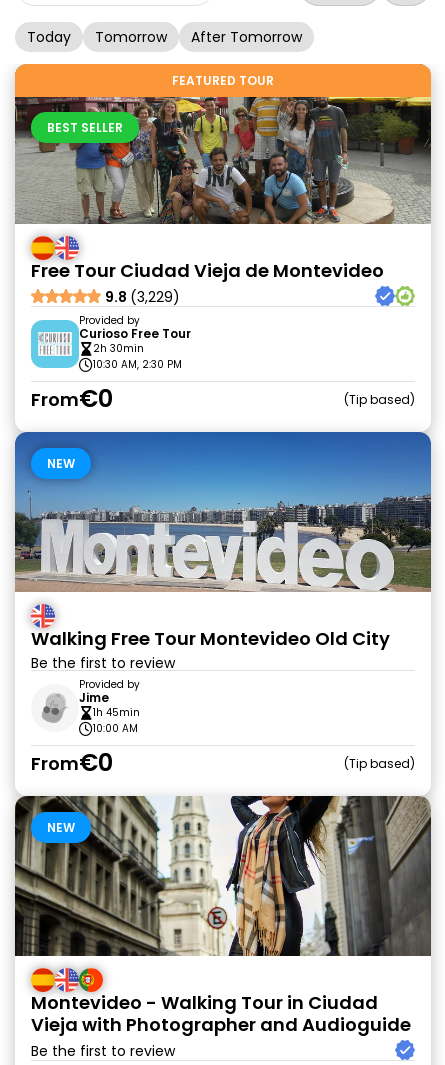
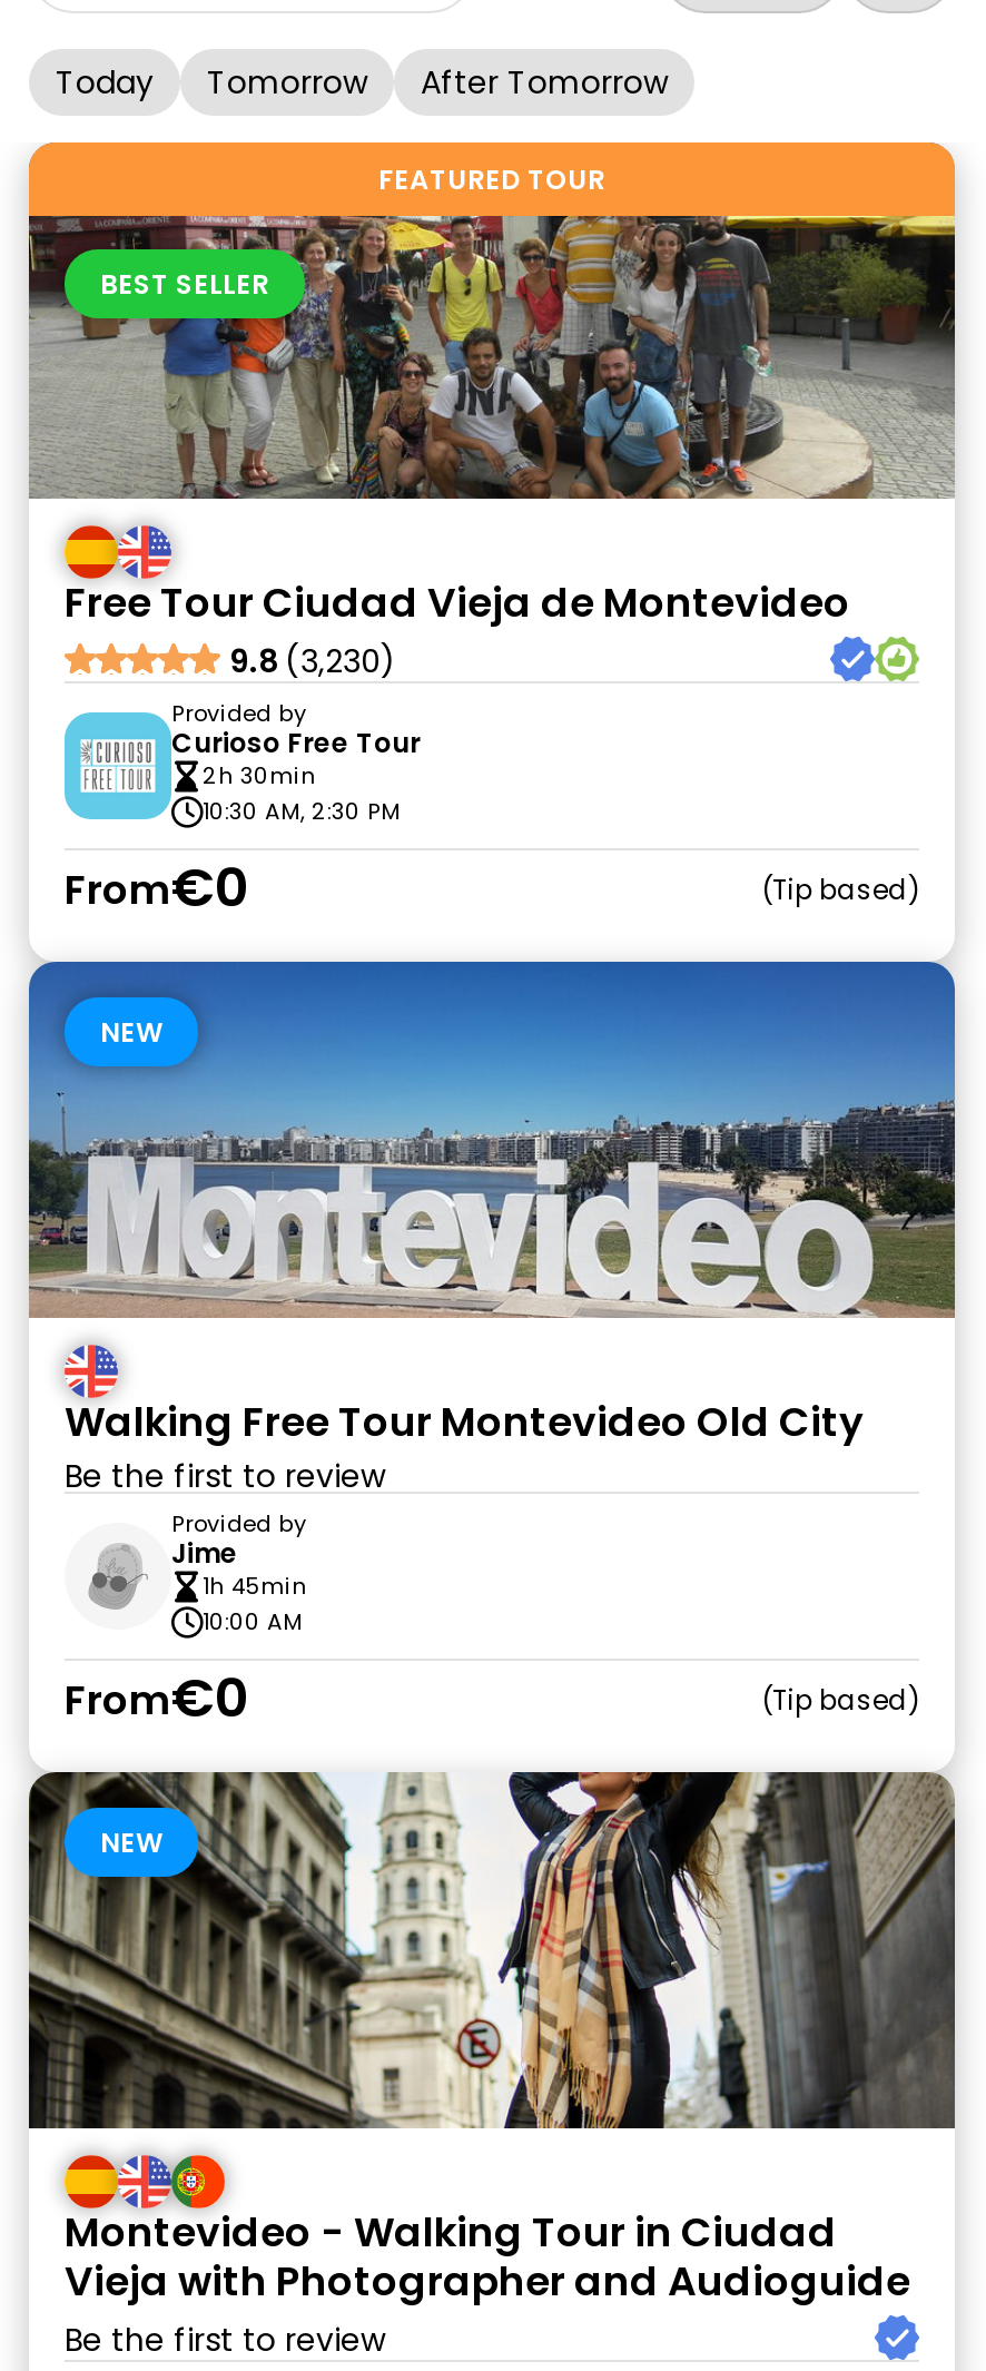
[105,287,180,307] 9.8 (3,229) -> [229,639,396,683] 9.8 (3,230)

